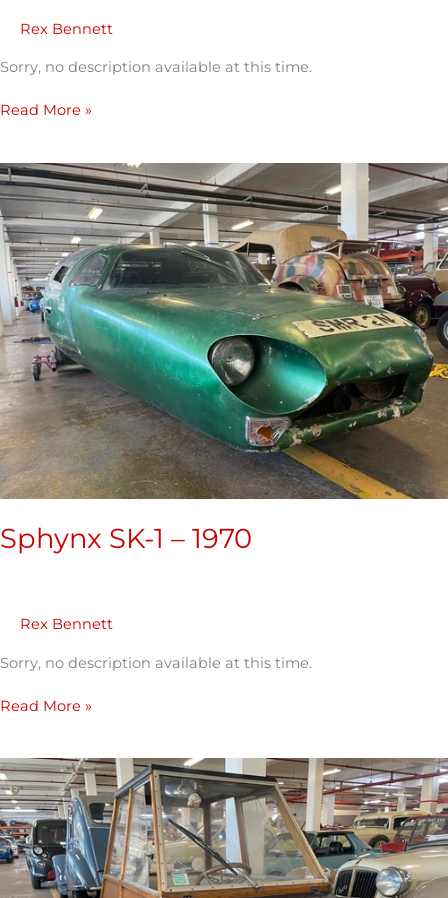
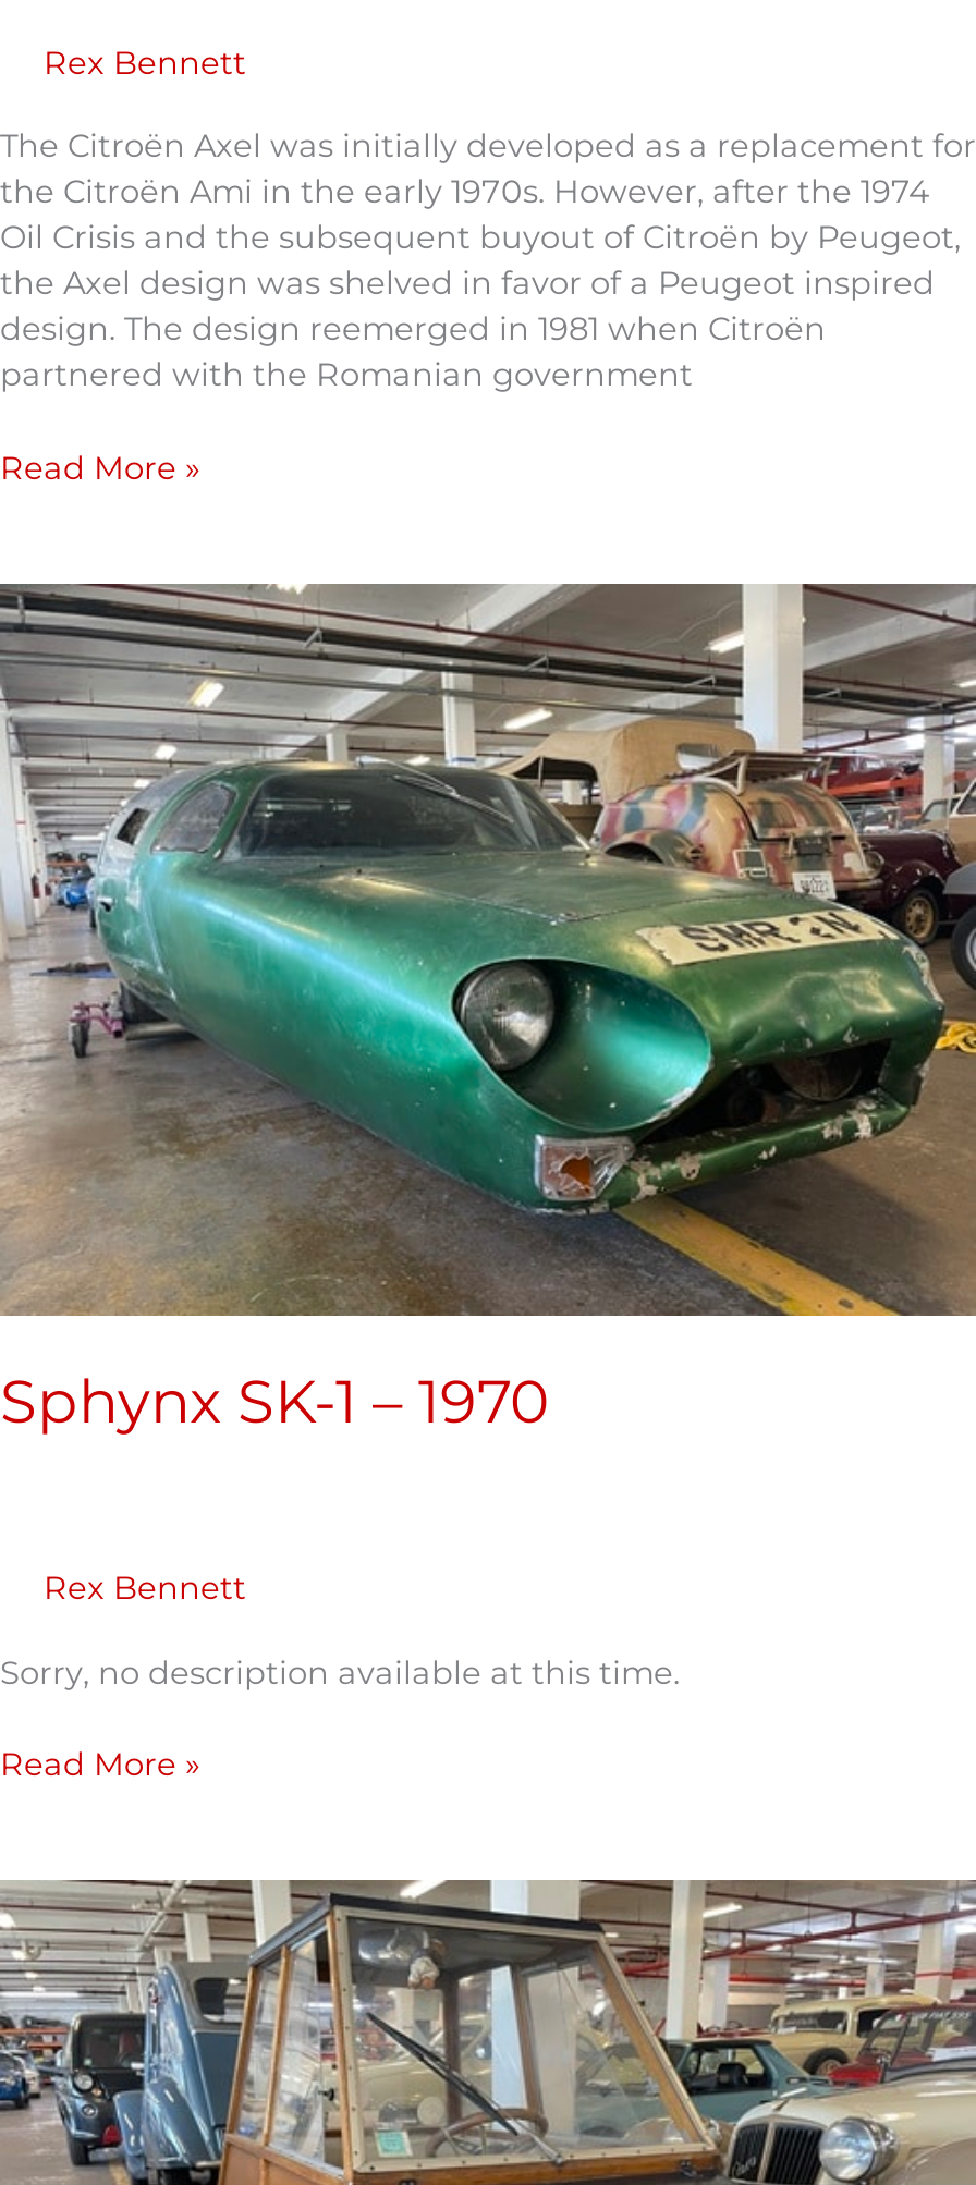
[0,58,312,76] Sorry, no description available at this time. -> [0,127,976,395] The Citroën Axel was initially developed as a replacement for | the Citroën Ami in the early 1970s. However, after the 1974 | Oil Crisis and the subsequent buyout of Citroën by Peugeot, | the Axel design was shelved in favor of a Peugeot inspired | design. The design reemerged in 1981 when Citroën | partnered with the Romanian government

